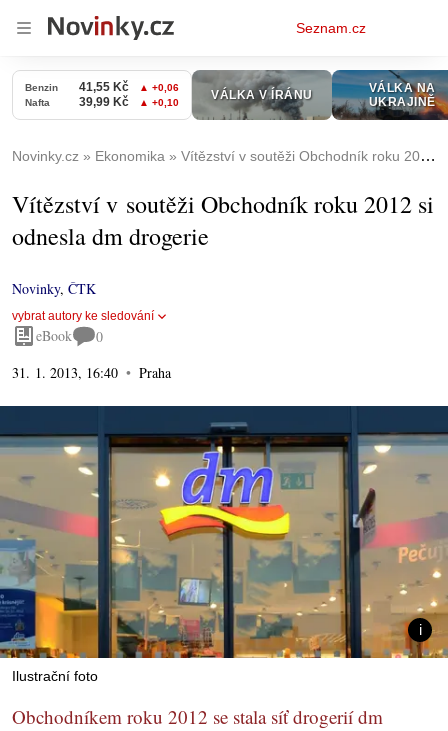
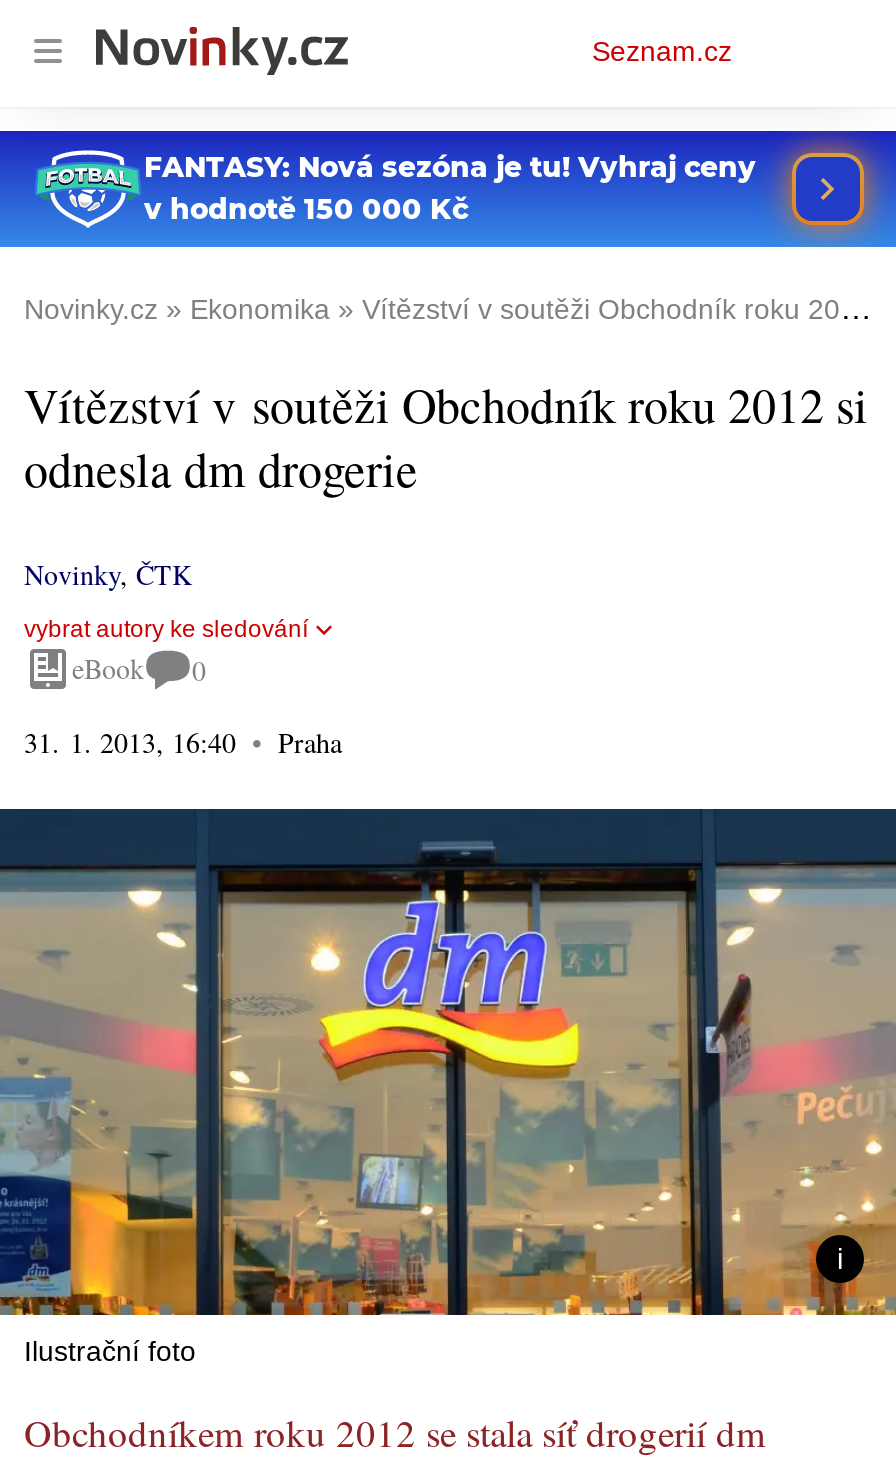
[3,68,445,125] [image] -> [6,129,890,249] [image]

